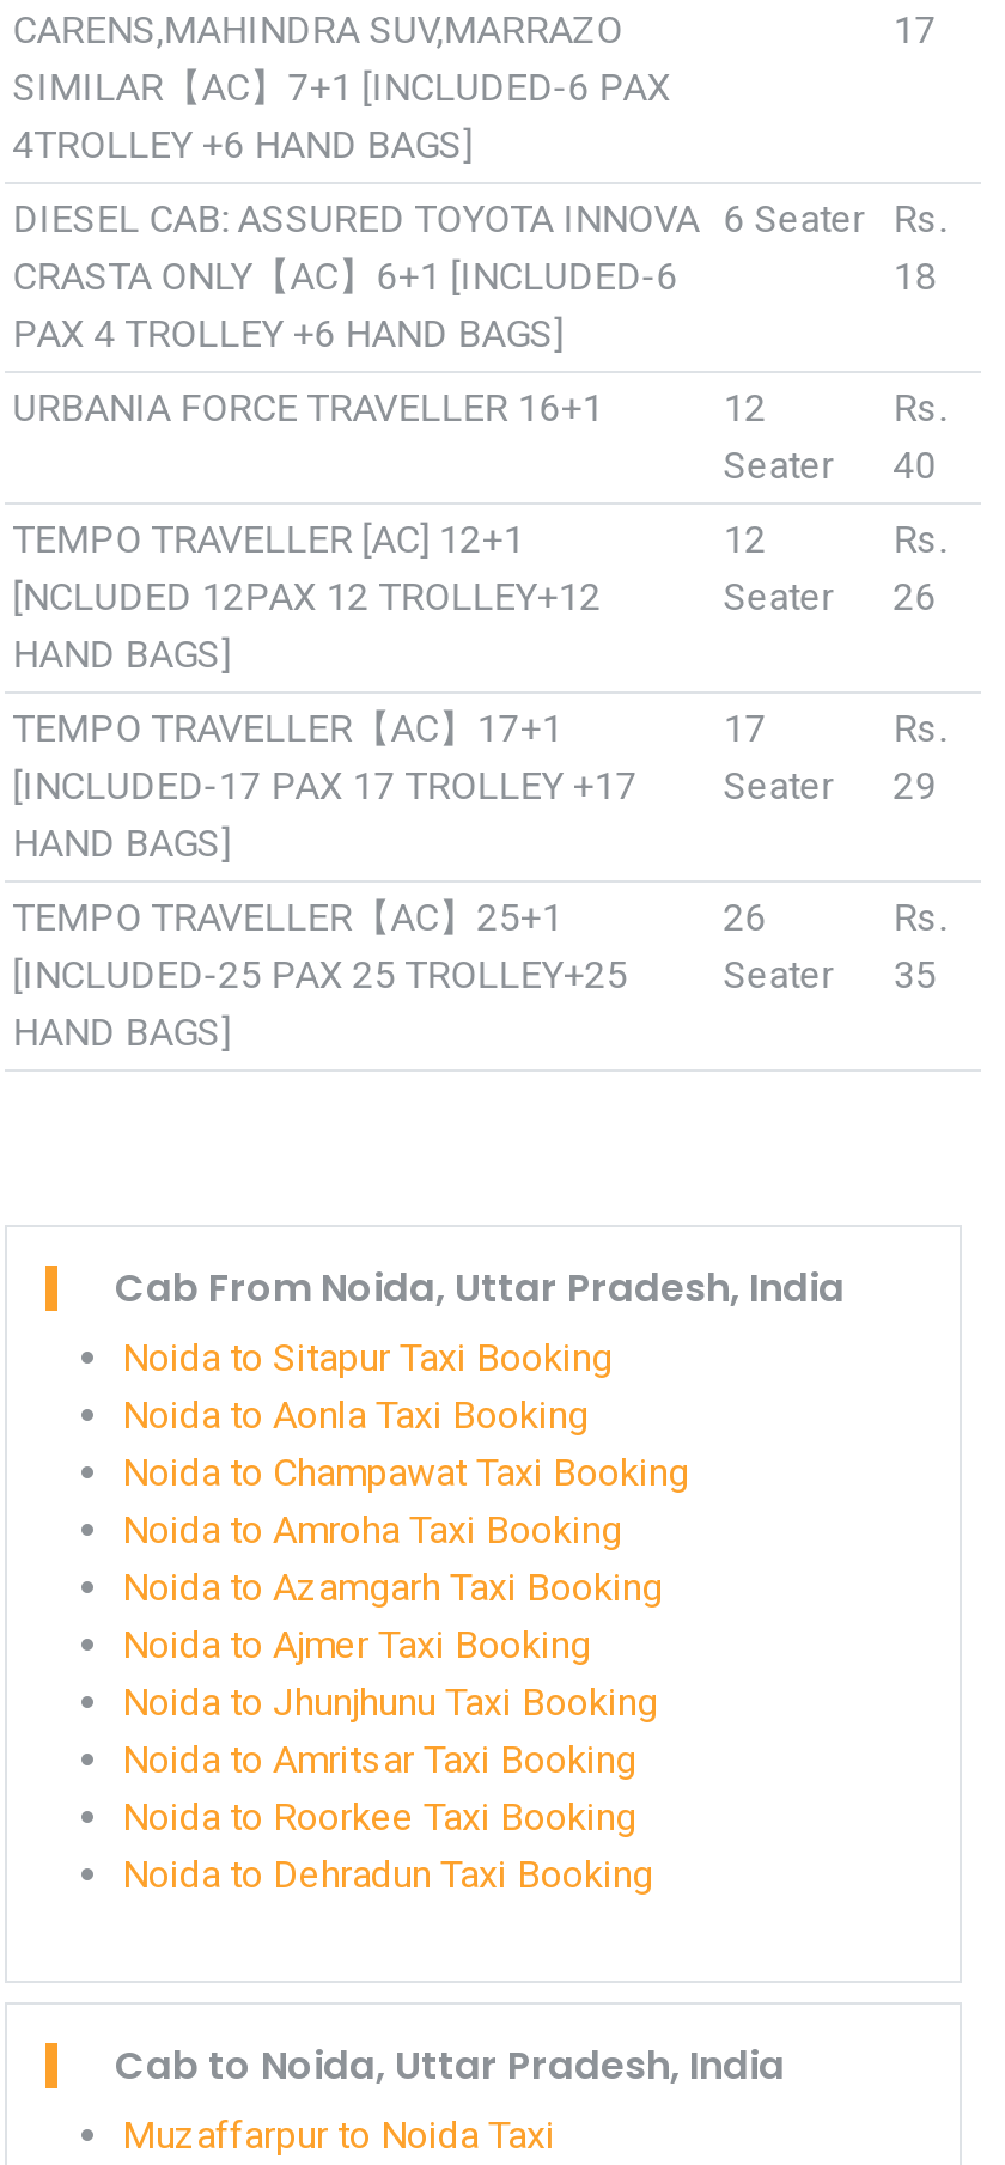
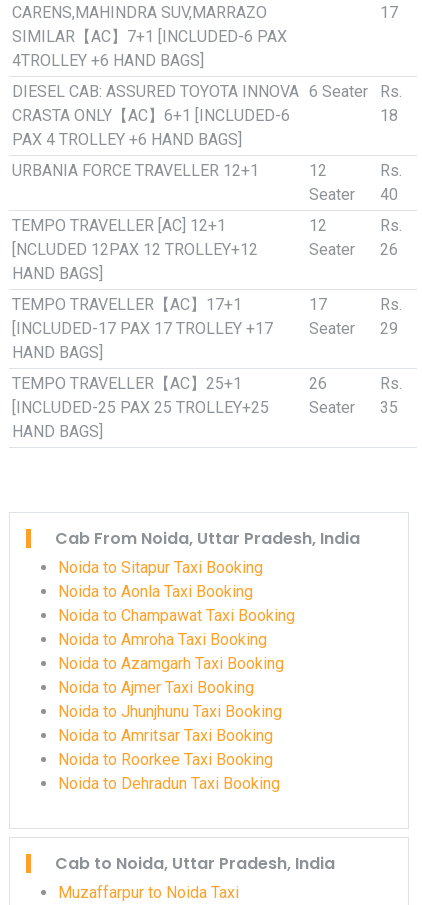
[12,385,603,431] URBANIA FORCE TRAVELLER 16+1 -> [12,161,259,180] URBANIA FORCE TRAVELLER 12+1

